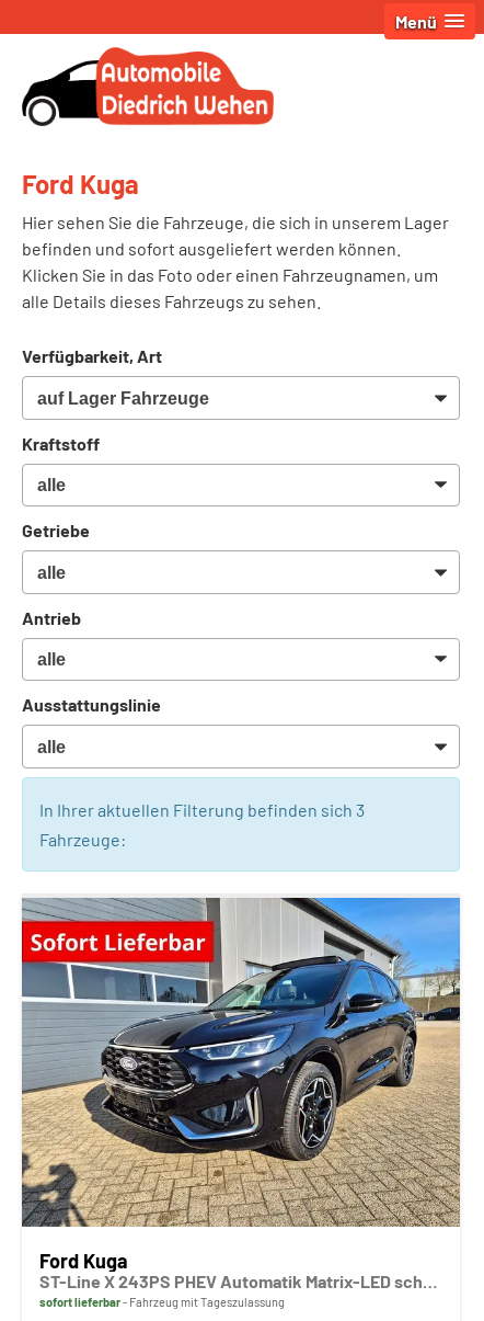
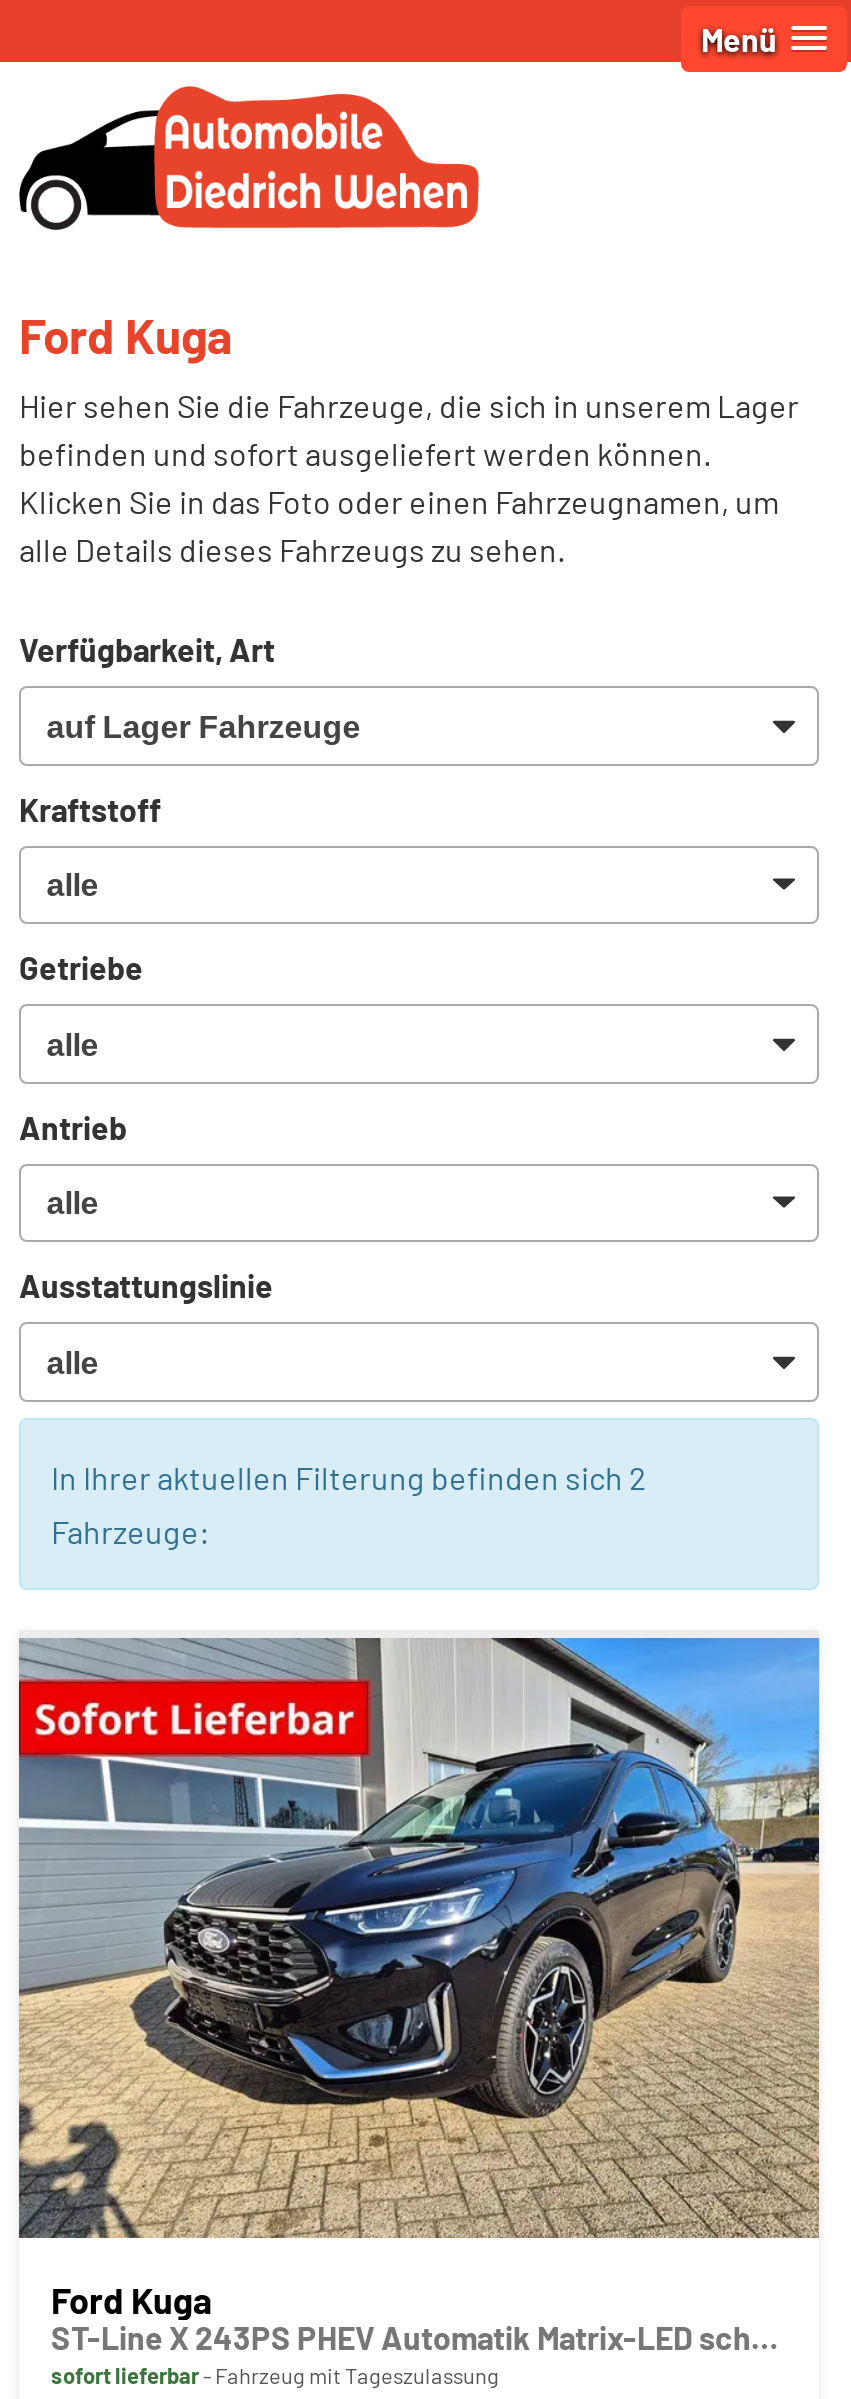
[39,799,365,820] In Ihrer aktuellen Filterung befinden sich 3 -> [51,1458,647,1496] In Ihrer aktuellen Filterung befinden sich 2

